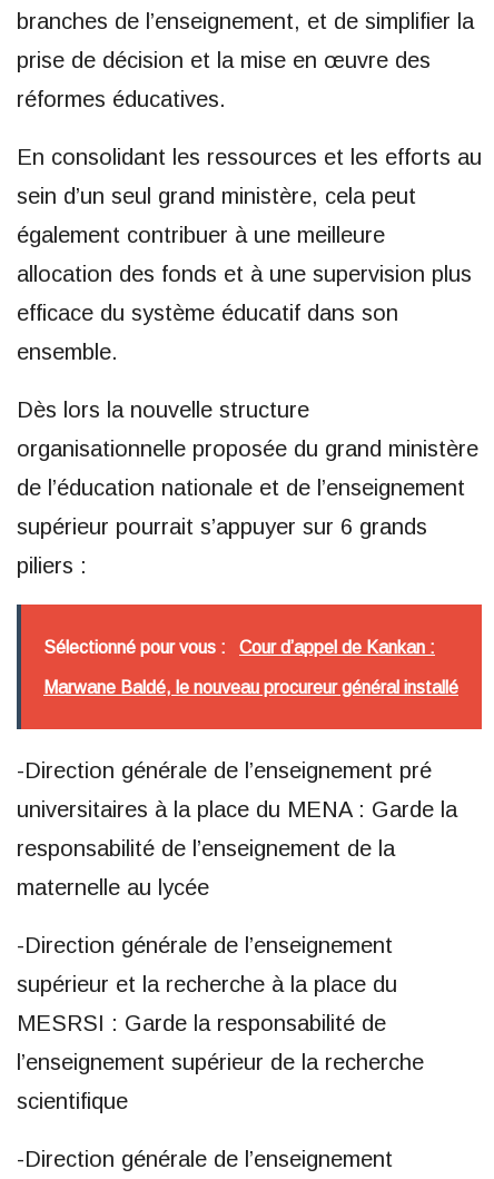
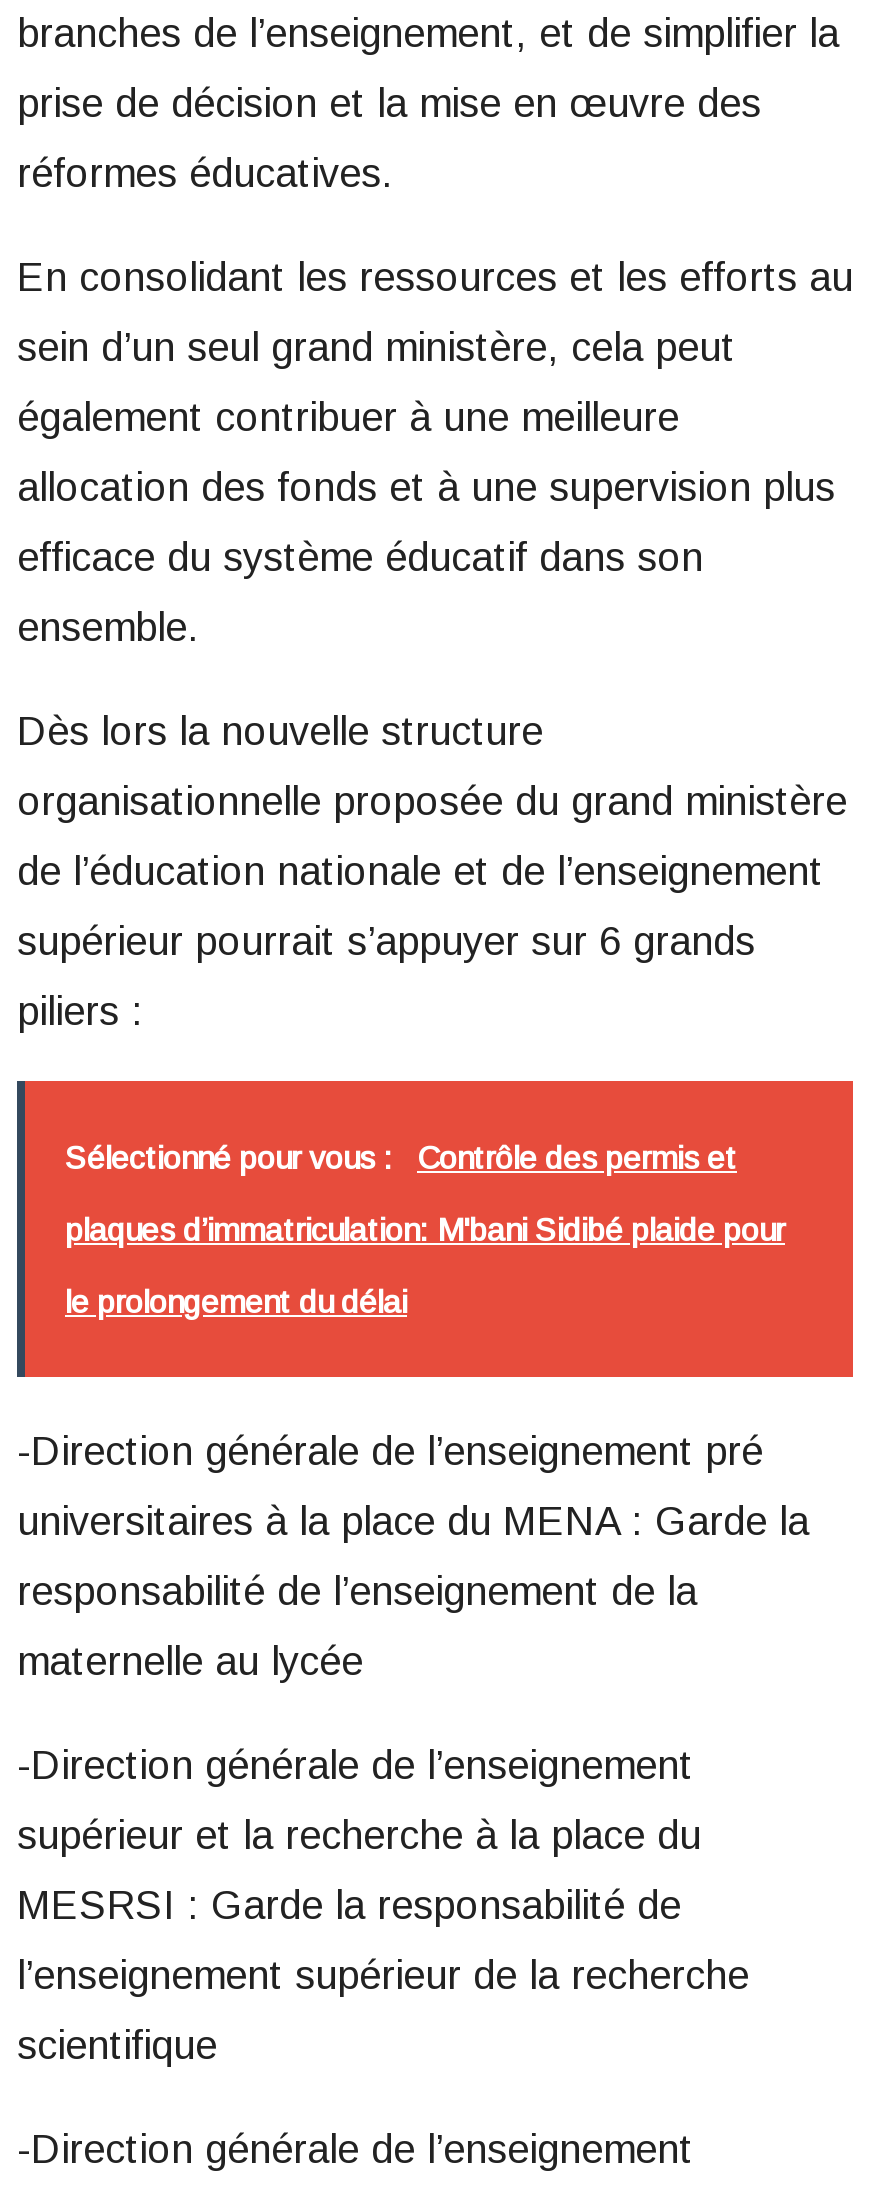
[43,638,458,697] Cour d’appel de Kankan : | Marwane Baldé, le nouveau procureur général installé -> [65,1142,785,1320] Contrôle des permis et | plaques d’immatriculation: M'bani Sidibé plaide pour | le prolongement du délai

